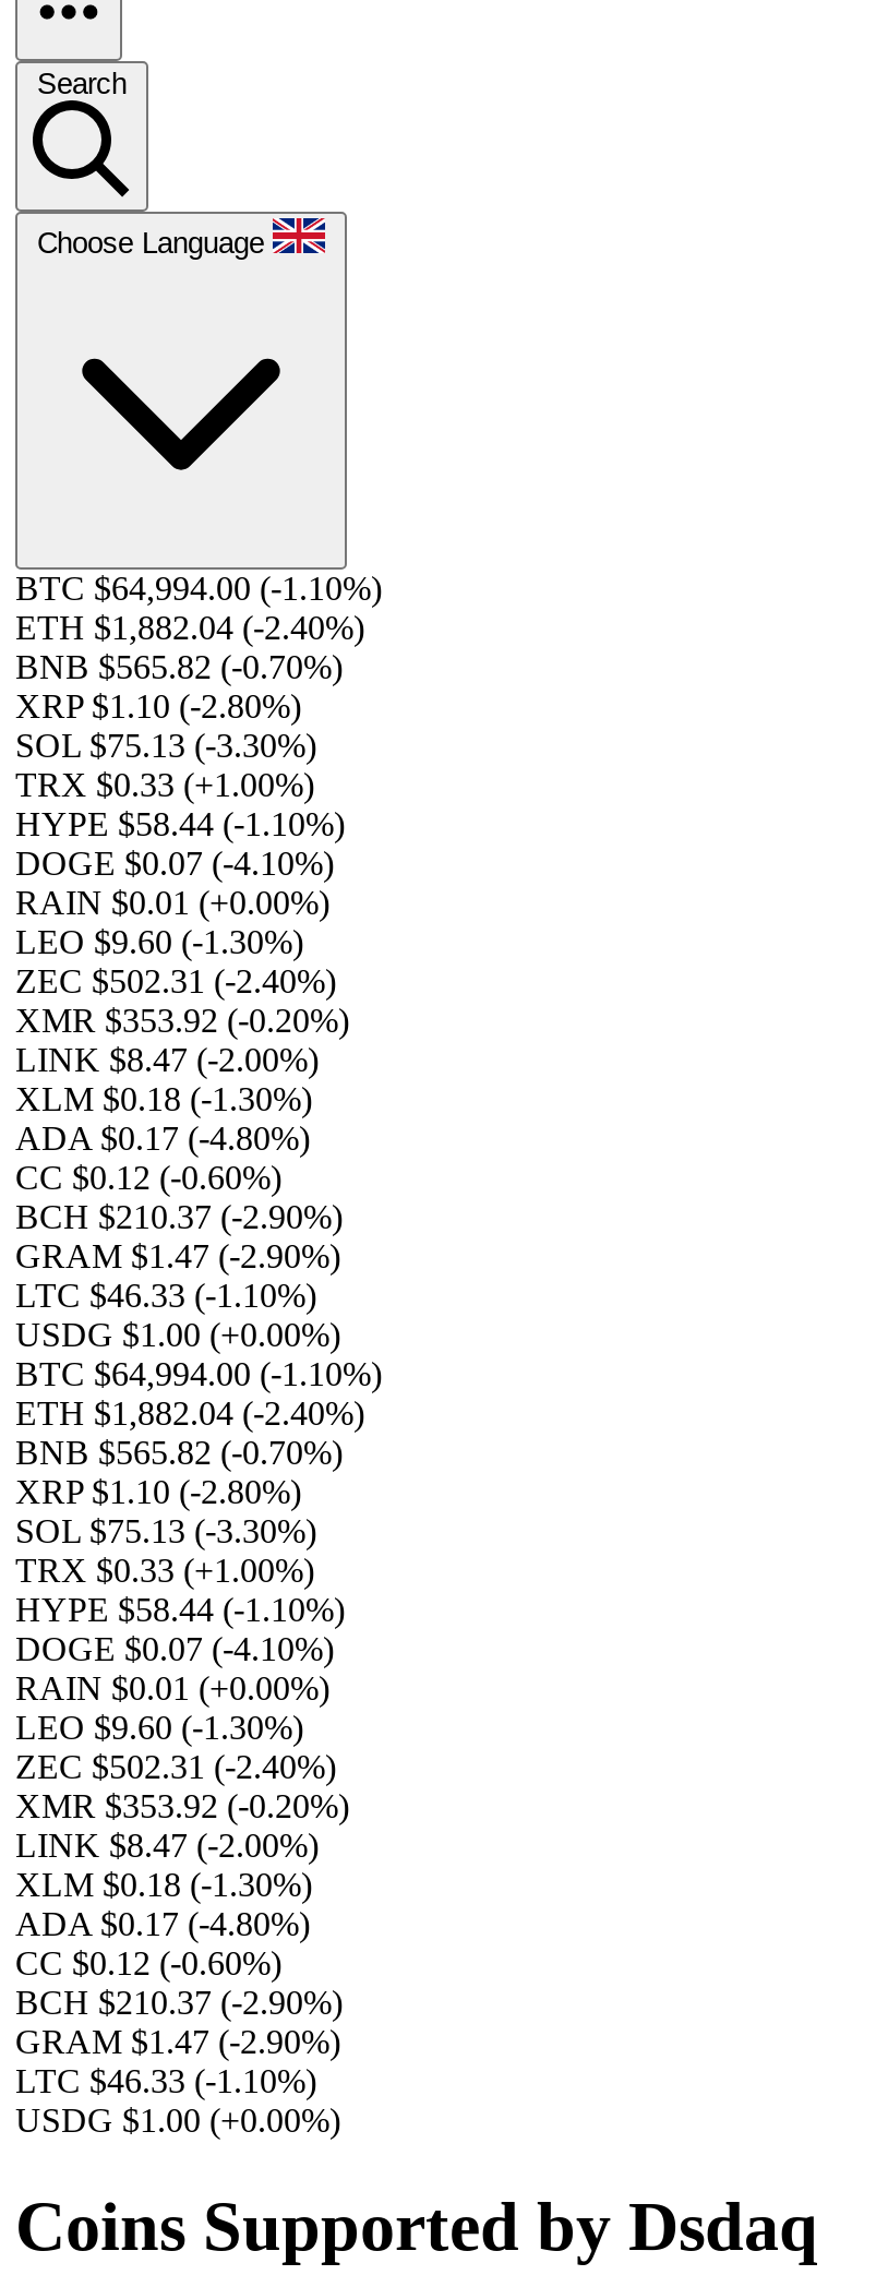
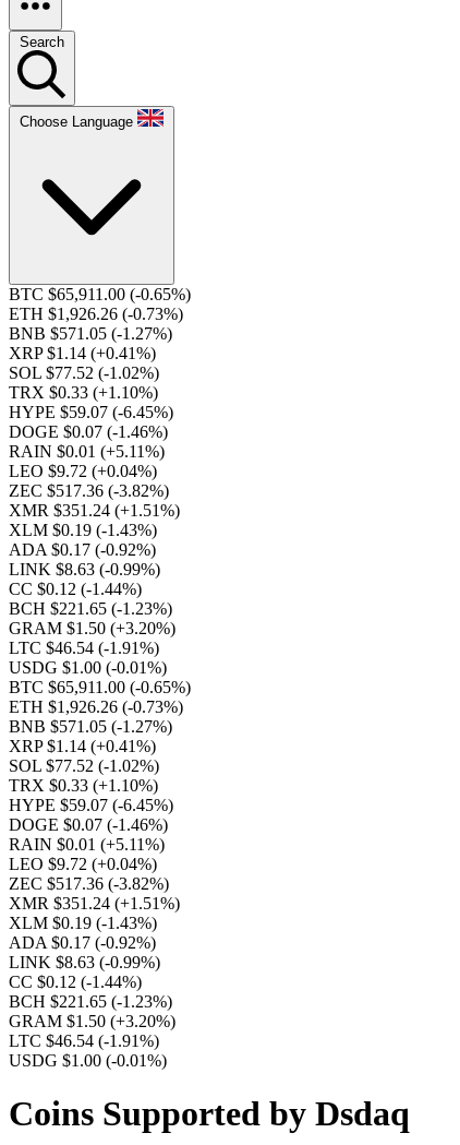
[15,570,382,2139] BTC $64,994.00(-1.10%) | ETH $1,882.04 (-2.40%) | BNB $565.82 (-0.70%) | XRP $1.10 (-2.80%) | SOL $75.13(-3.30%) | TRX $0.33 (+1.00%) | HYPE $58.44 (-1.10%) | DOGE $0.07 (-4.10%) | RAIN $0.01 (+0.00%) | LEO $9.60 (-1.30%) | ZEC $502.31 (-2.40%) | XMR $353.92 (-0.20%) | LINK $8.47 (-2.00%) | XLM $0.18 (-1.30%) | ADA $0.17 (-4.80%) | CC $0.12 (-0.60%) | BCH $210.37 (-2.90%) | GRAM $1.47 (-2.90%) | LTC $46.33 (-1.10%) | USDG $1.00(+0.00%) | BTC $64,994.00 (-1.10%) | ETH $1,882.04 (-2.40%) | BNB $565.82 (-0.70%) | XRP $1.10 (-2.80%) | SOL $75.13(-3.30%) | TRX $0.33 (+1.00%) | HYPE $58.44 (-1.10%) | DOGE $0.07 (-4.10%) | RAIN $0.01 (+0.00%) | LEO $9.60 (-1.30%) | ZEC $502.31 (-2.40%) | XMR $353.92 (-0.20%) | LINK $8.47 (-2.00%) | XLM $0.18 (-1.30%) | ADA $0.17 (-4.80%) | CC $0.12 (-0.60%) | BCH $210.37 (-2.90%) | GRAM $1.47 (-2.90%) | LTC $46.33 (-1.10%) | USDG $1.00(+0.00%) -> [9,285,191,1070] BTC $65,911.00(-0.65%) | ETH $1,926.26 (-0.73%) | BNB $571.05 (-1.27%) | XRP $1.14 (+0.41%) | SOL $77.52(-1.02%) | TRX $0.33 (+1.10%) | HYPE $59.07 (-6.45%) | DOGE $0.07 (-1.46%) | RAIN $0.01 (+5.11%) | LEO $9.72 (+0.04%) | ZEC $517.36 (-3.82%) | XMR $351.24 (+1.51%) | XLM $0.19 (-1.43%) | ADA $0.17 (-0.92%) | LINK $8.63 (-0.99%) | CC $0.12 (-1.44%) | BCH $221.65 (-1.23%) | GRAM $1.50 (+3.20%) | LTC $46.54 (-1.91%) | USDG $1.00(-0.01%) | BTC $65,911.00 (-0.65%) | ETH $1,926.26 (-0.73%) | BNB $571.05 (-1.27%) | XRP $1.14 (+0.41%) | SOL $77.52(-1.02%) | TRX $0.33 (+1.10%) | HYPE $59.07 (-6.45%) | DOGE $0.07 (-1.46%) | RAIN $0.01 (+5.11%) | LEO $9.72 (+0.04%) | ZEC $517.36 (-3.82%) | XMR $351.24 (+1.51%) | XLM $0.19 (-1.43%) | ADA $0.17 (-0.92%) | LINK $8.63 (-0.99%) | CC $0.12 (-1.44%) | BCH $221.65 (-1.23%) | GRAM $1.50 (+3.20%) | LTC $46.54 (-1.91%) | USDG $1.00(-0.01%)

